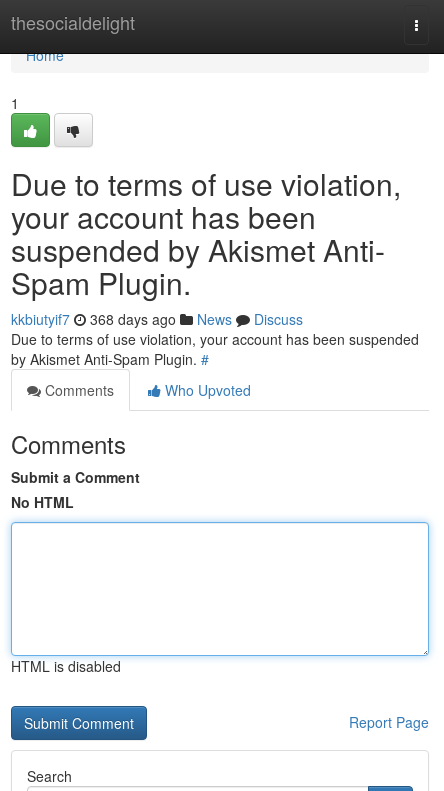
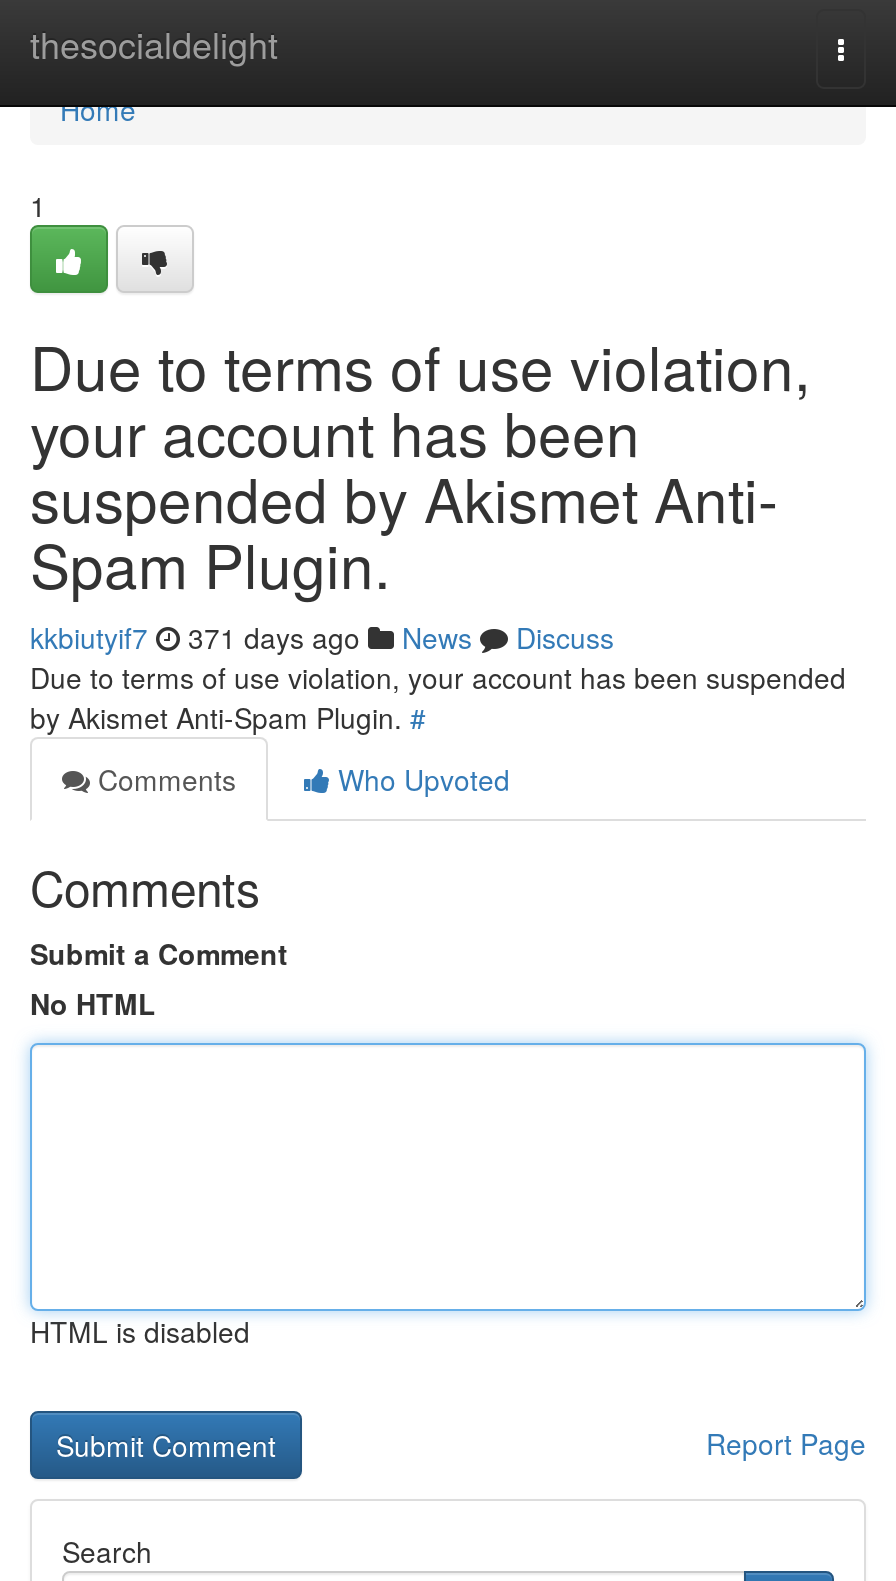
[11,309,303,329] kkbiutyif7 368 days ago News Discuss -> [30,617,614,657] kkbiutyif7 371 days ago News Discuss

